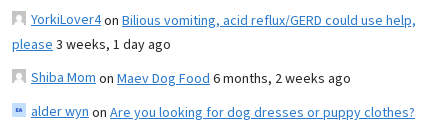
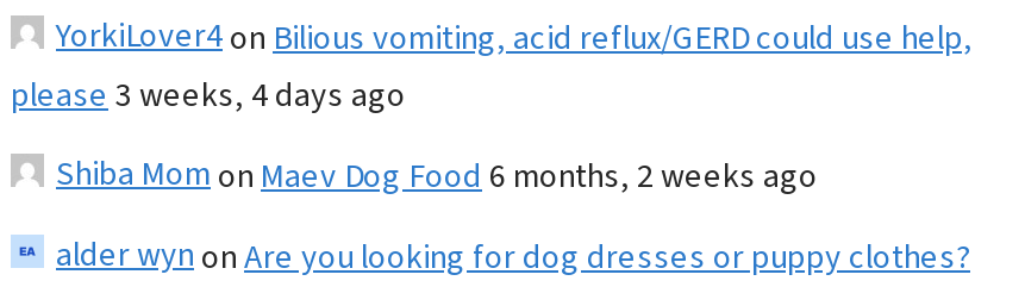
[12,35,171,55] please 3 weeks, 1 day ago -> [11,72,406,120] please 3 weeks, 4 days ago

